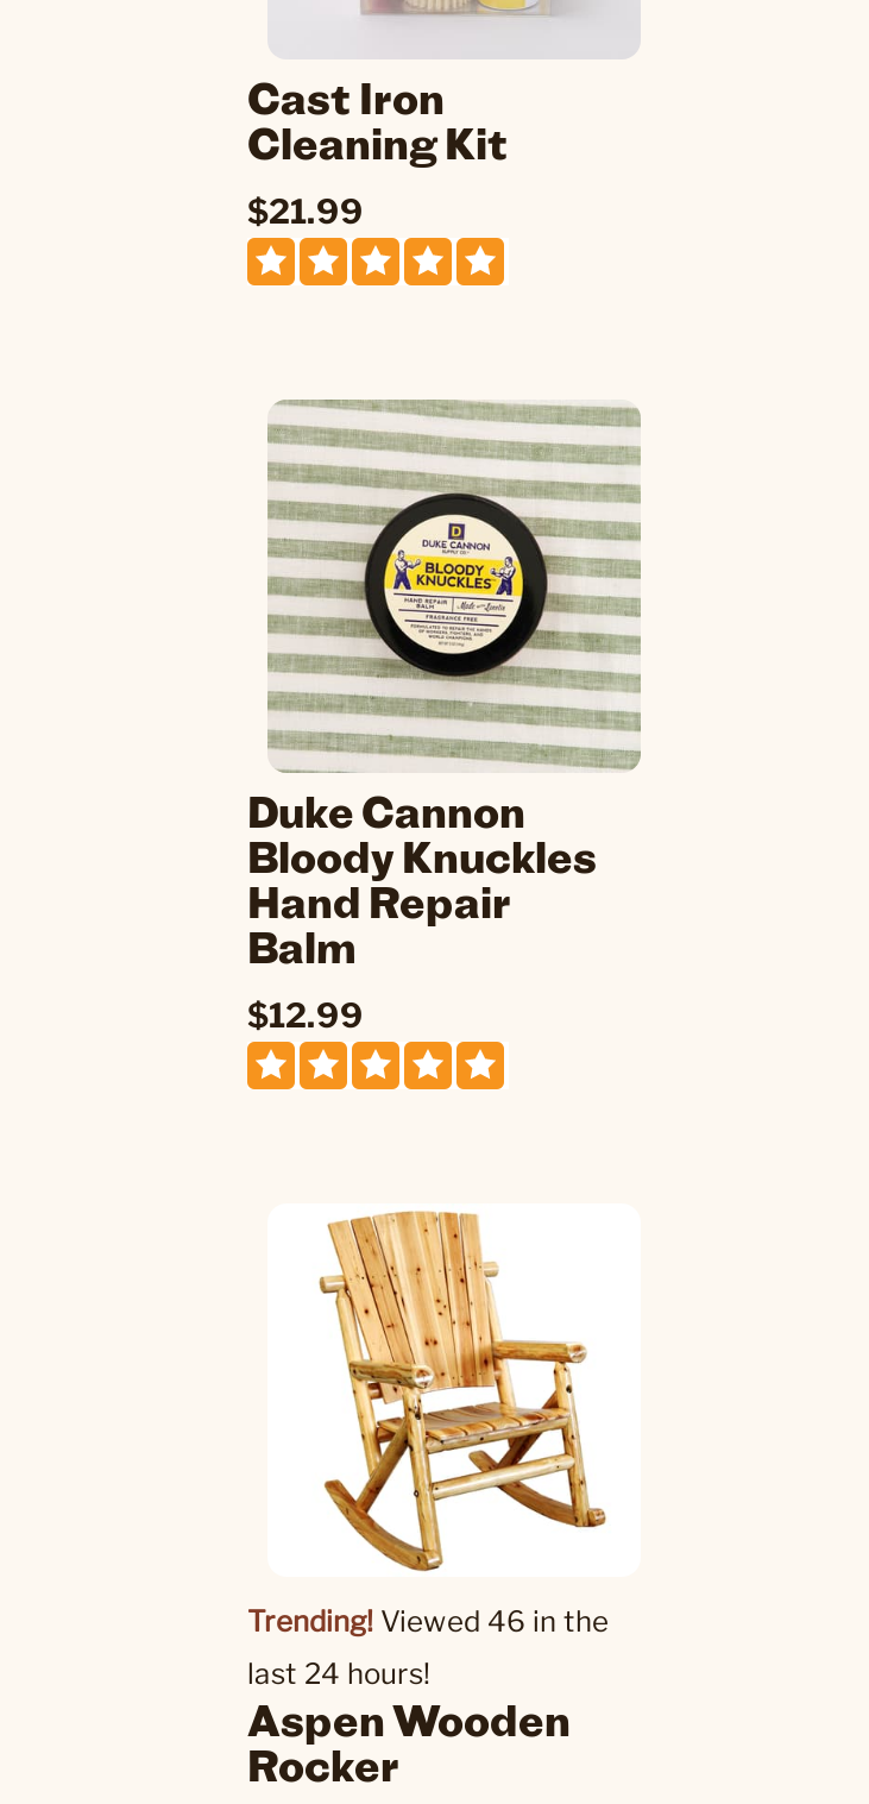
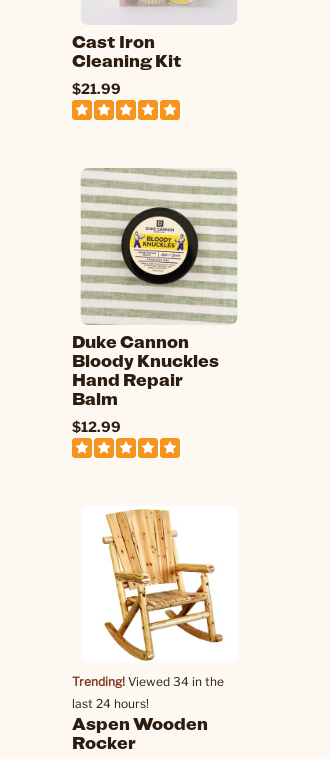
[247,1603,609,1638] Trending! Viewed 46 in the -> [72,674,224,689] Trending! Viewed 34 in the

